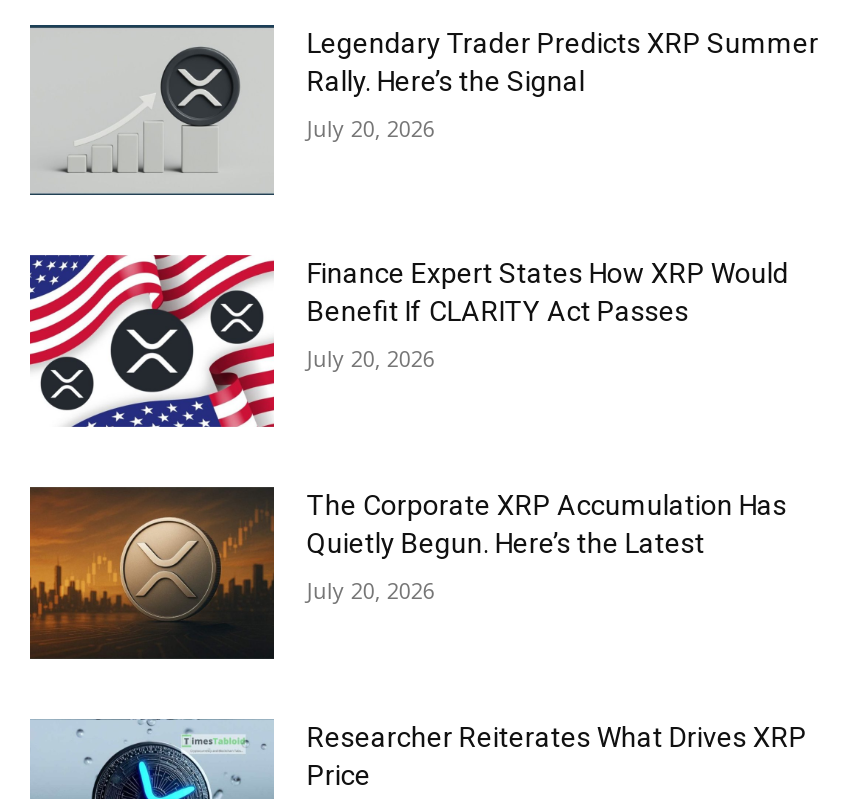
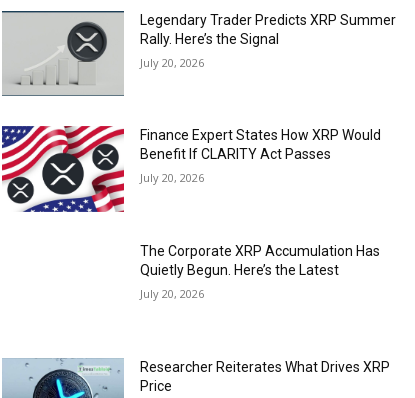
[28,485,276,661] [image] -> none

